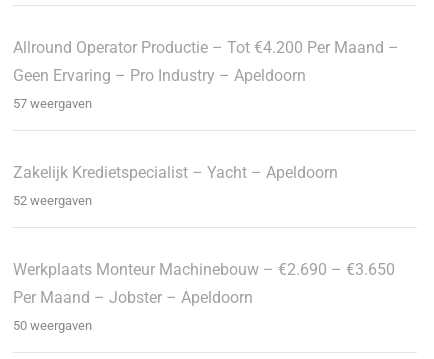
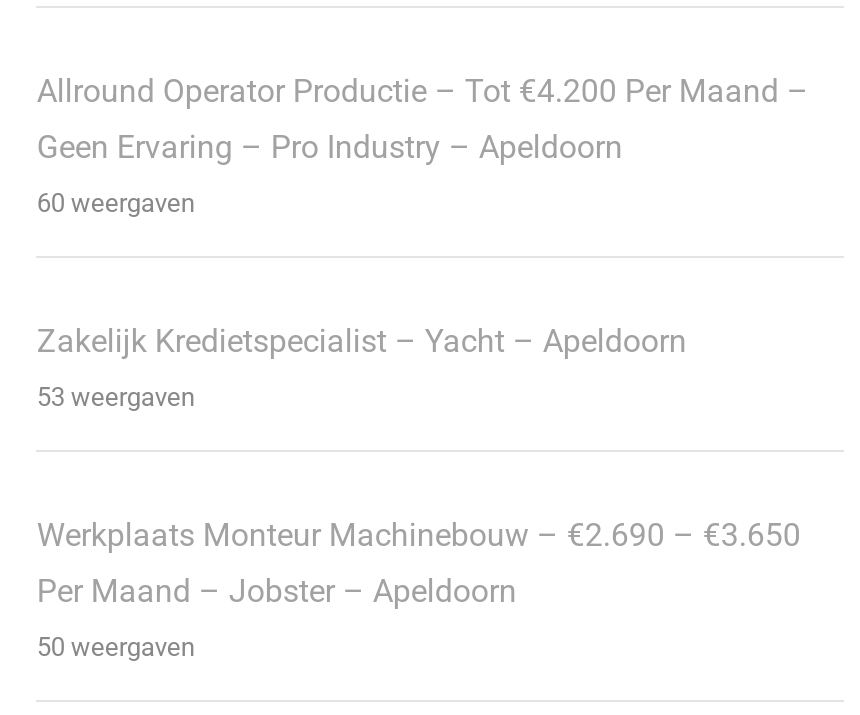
[13,96,92,111] 57 weergaven -> [37,188,195,218] 60 weergaven
[13,193,92,208] 52 weergaven -> [37,382,195,412] 53 weergaven

